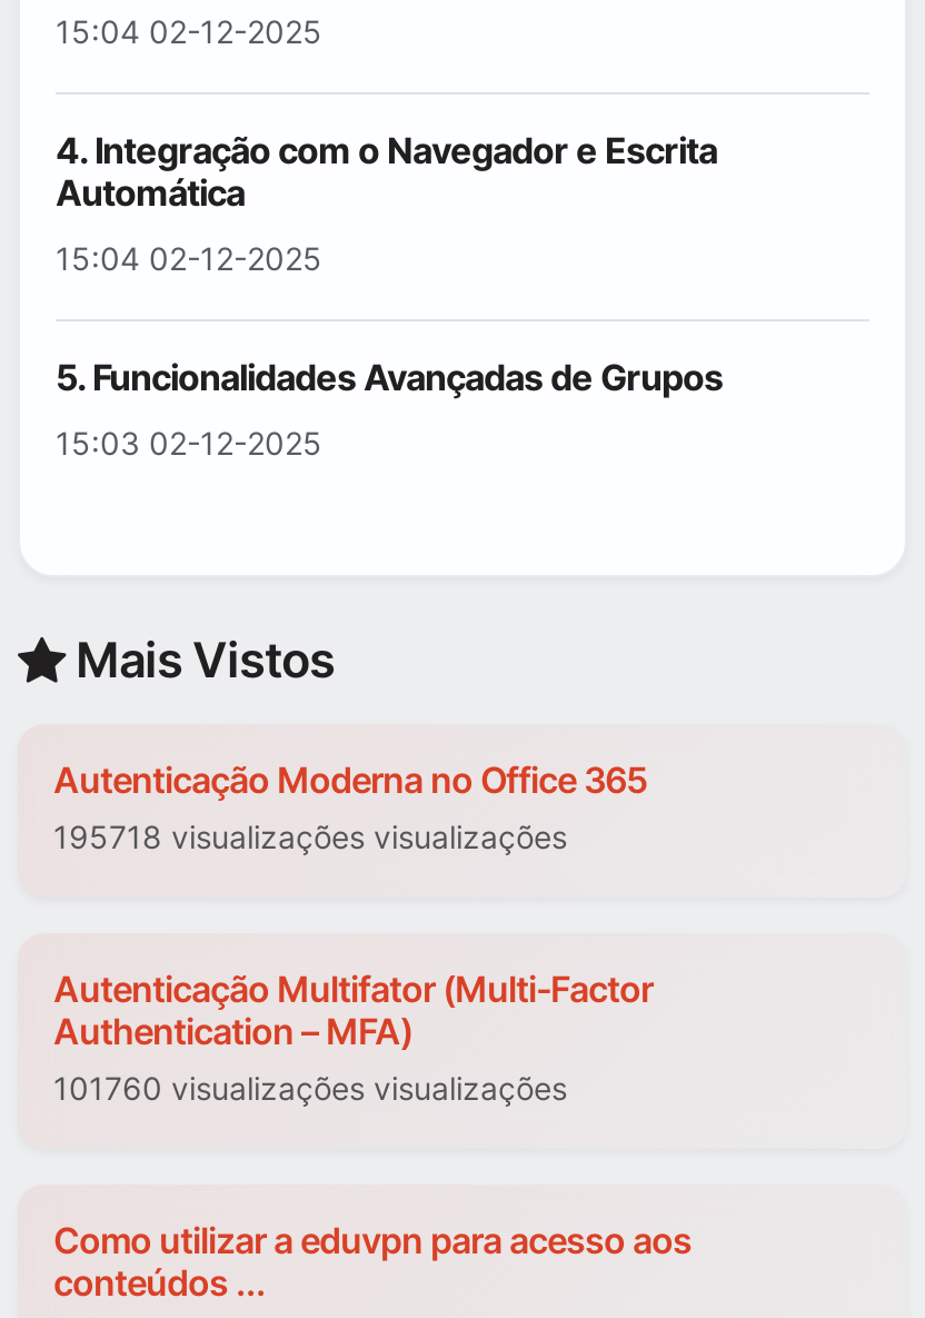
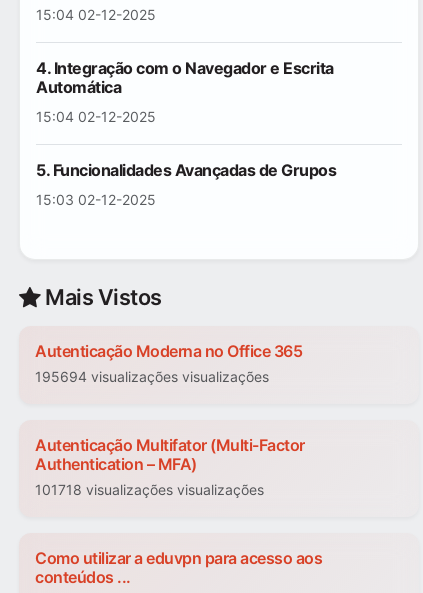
[53,819,567,856] 195718 visualizações visualizações -> [35,368,269,385] 195694 visualizações visualizações
[53,1070,567,1108] 101760 visualizações visualizações -> [35,481,264,498] 101718 visualizações visualizações

